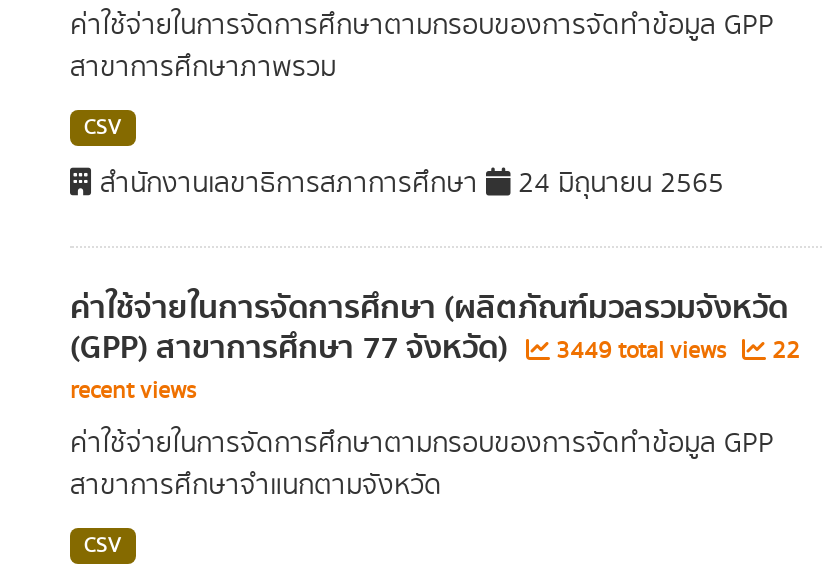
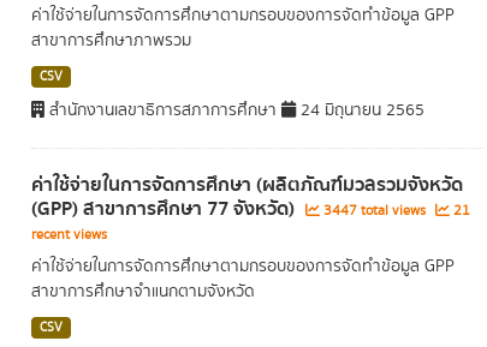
[550,334,732,368] 3449 total views -> [320,201,429,221] 3447 total views
[766,334,800,368] 22 -> [450,201,470,221] 21

